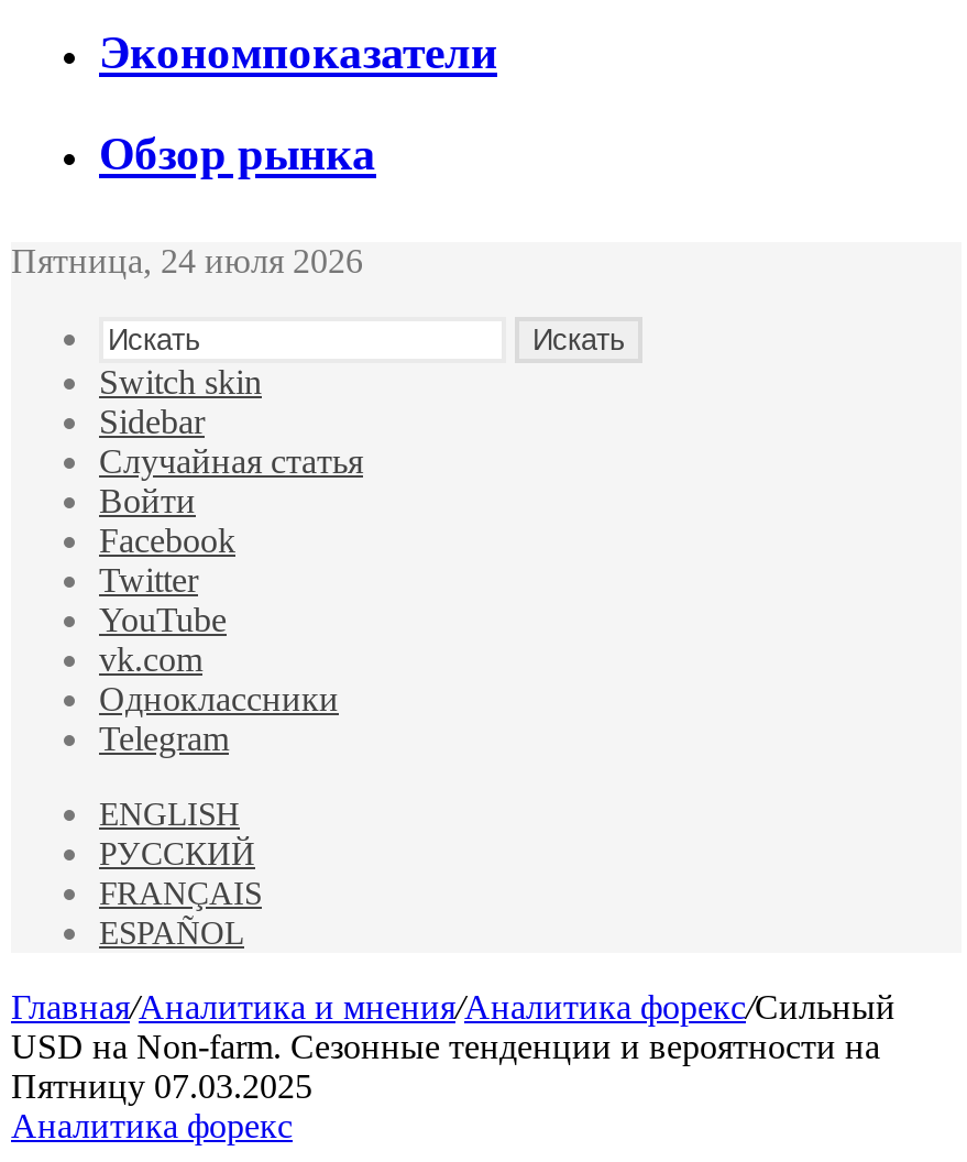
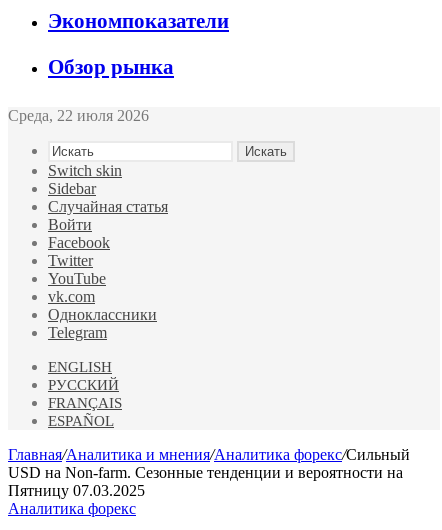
[11,242,363,279] Пятница, 24 июля 2026 -> [8,107,149,124] Среда, 22 июля 2026

